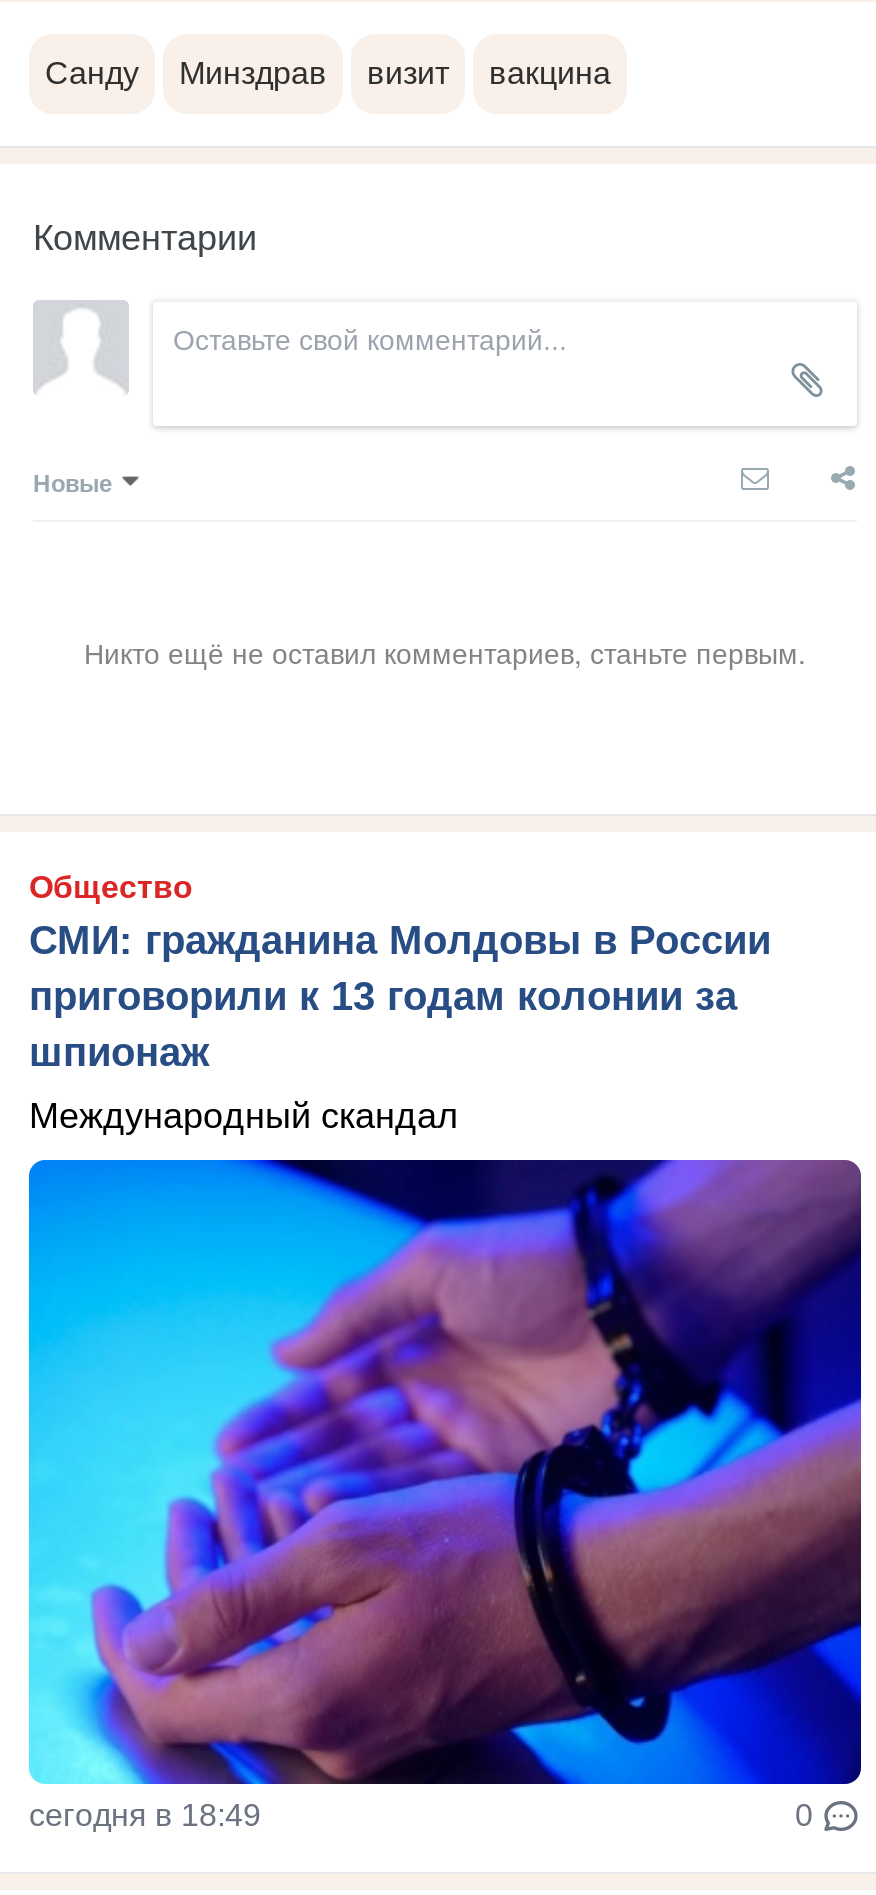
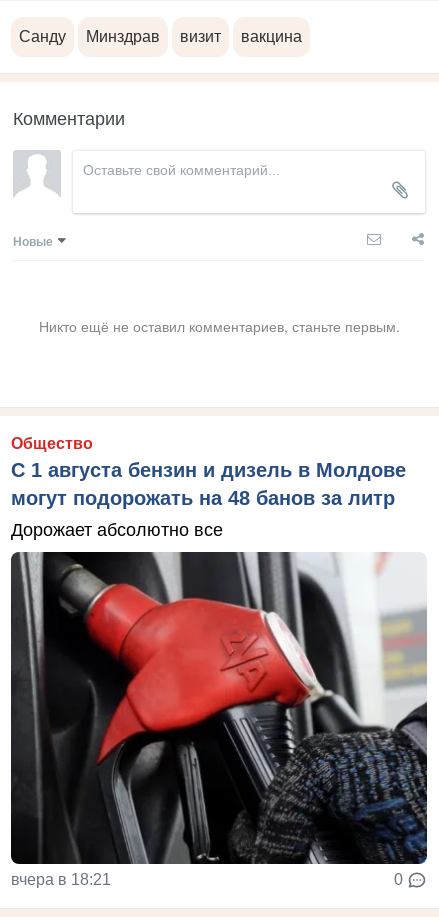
[29,917,771,1073] СМИ: гражданина Молдовы в России | приговорили к 13 годам колонии за | шпионаж -> [11,459,406,509] С 1 августа бензин и дизель в Молдове | могут подорожать на 48 банов за литр
[29,1095,459,1135] Международный скандал -> [11,520,223,540] Дорожает абсолютно все
[27,1158,863,1831] [image] | сегодня в 18:49 -> [10,551,428,888] [image] | вчера в 18:21

